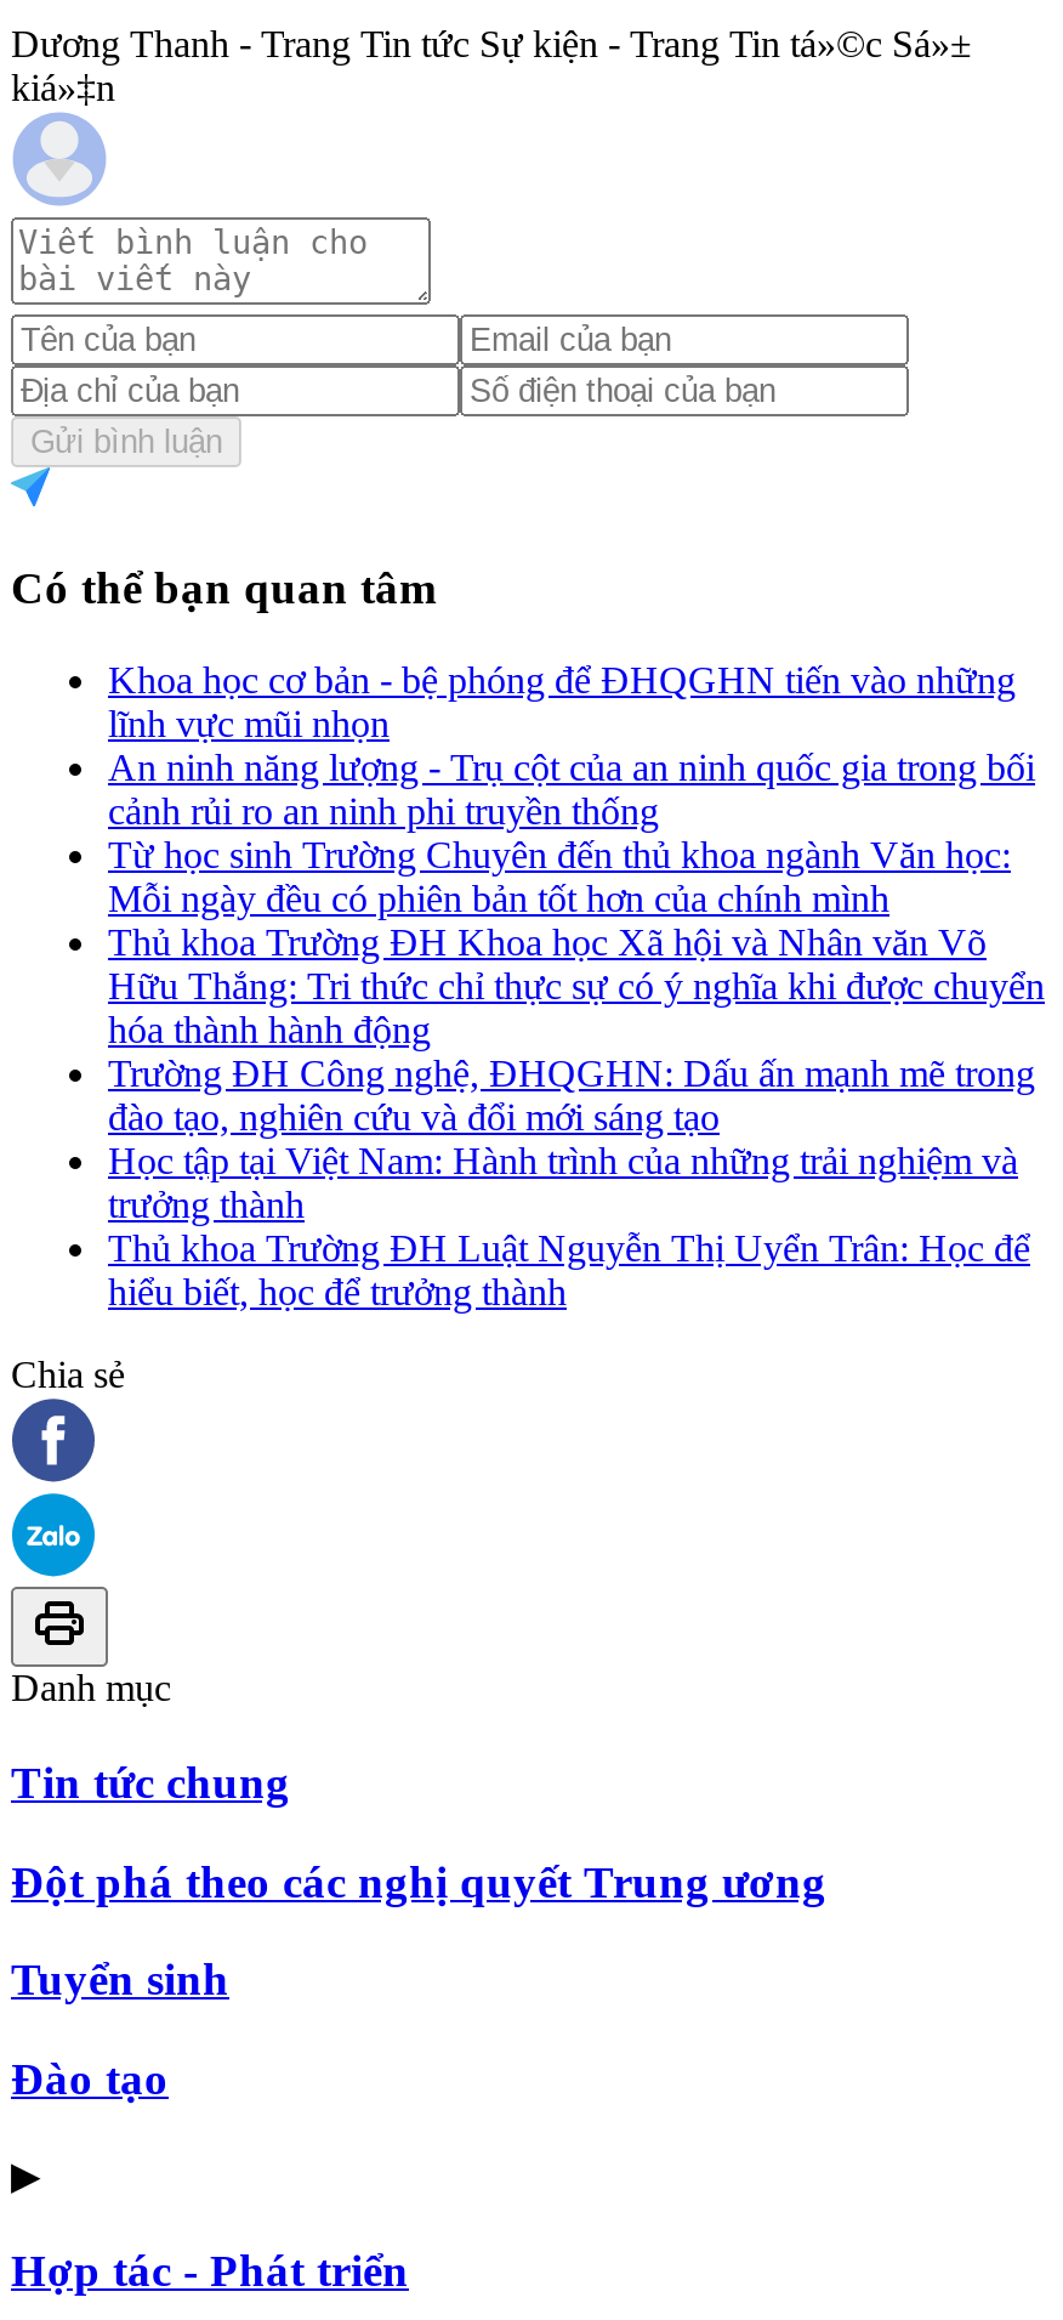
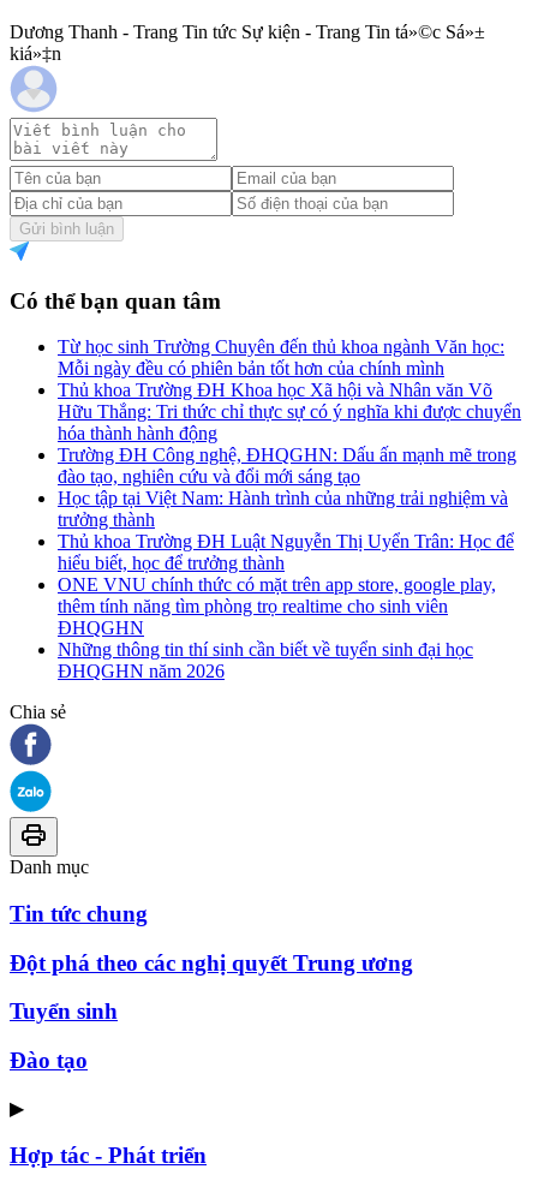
[108,660,1035,832] Khoa học cơ bản - bệ phóng để ĐHQGHN tiến vào những | lĩnh vực mũi nhọn | An ninh năng lượng - Trụ cột của an ninh quốc gia trong bối | cảnh rủi ro an ninh phi truyền thống -> none
moved [108,835,1045,1313] -> [58,337,521,573]: Từ học sinh Trường Chuyên đến thủ khoa ngành Văn học: | Mỗi ngày đều có phiên bản tốt hơn của chính mình | Thủ khoa Trường ĐH Khoa học Xã hội và Nhân văn Võ | ... | Thủ khoa Trường ĐH Luật Nguyễn Thị Uyển Trân: Học để | hiểu biết, học để trưởng thành
none -> [58,575,496,681] ONE VNU chính thức có mặt trên app store, google play, | thêm tính năng tìm phòng trọ realtime cho sinh viên | ĐHQGHN | Những thông tin thí sinh cần biết về tuyển sinh đại học | ĐHQGHN năm 2026

